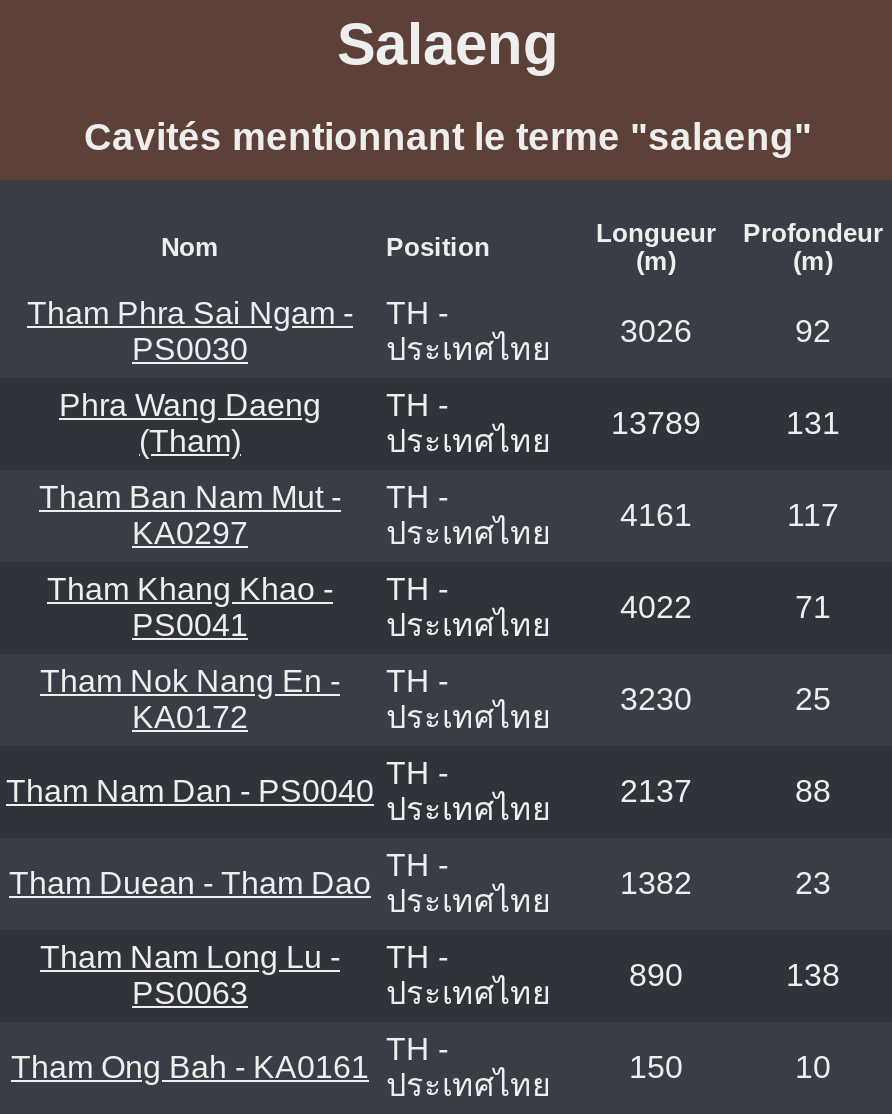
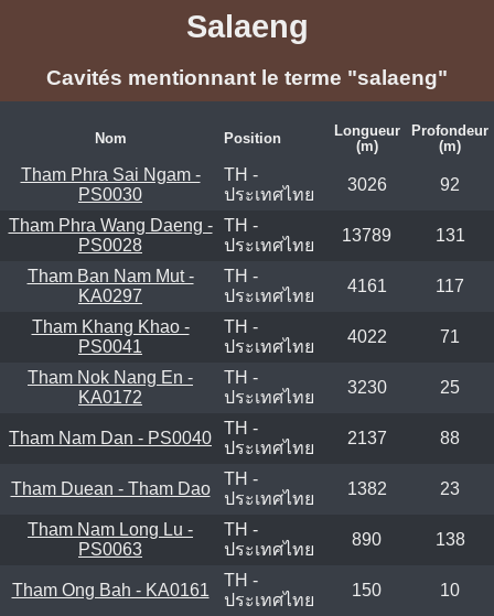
[59,388,321,458] Phra Wang Daeng | (Tham) -> [8,216,212,254] Tham Phra Wang Daeng - | PS0028

